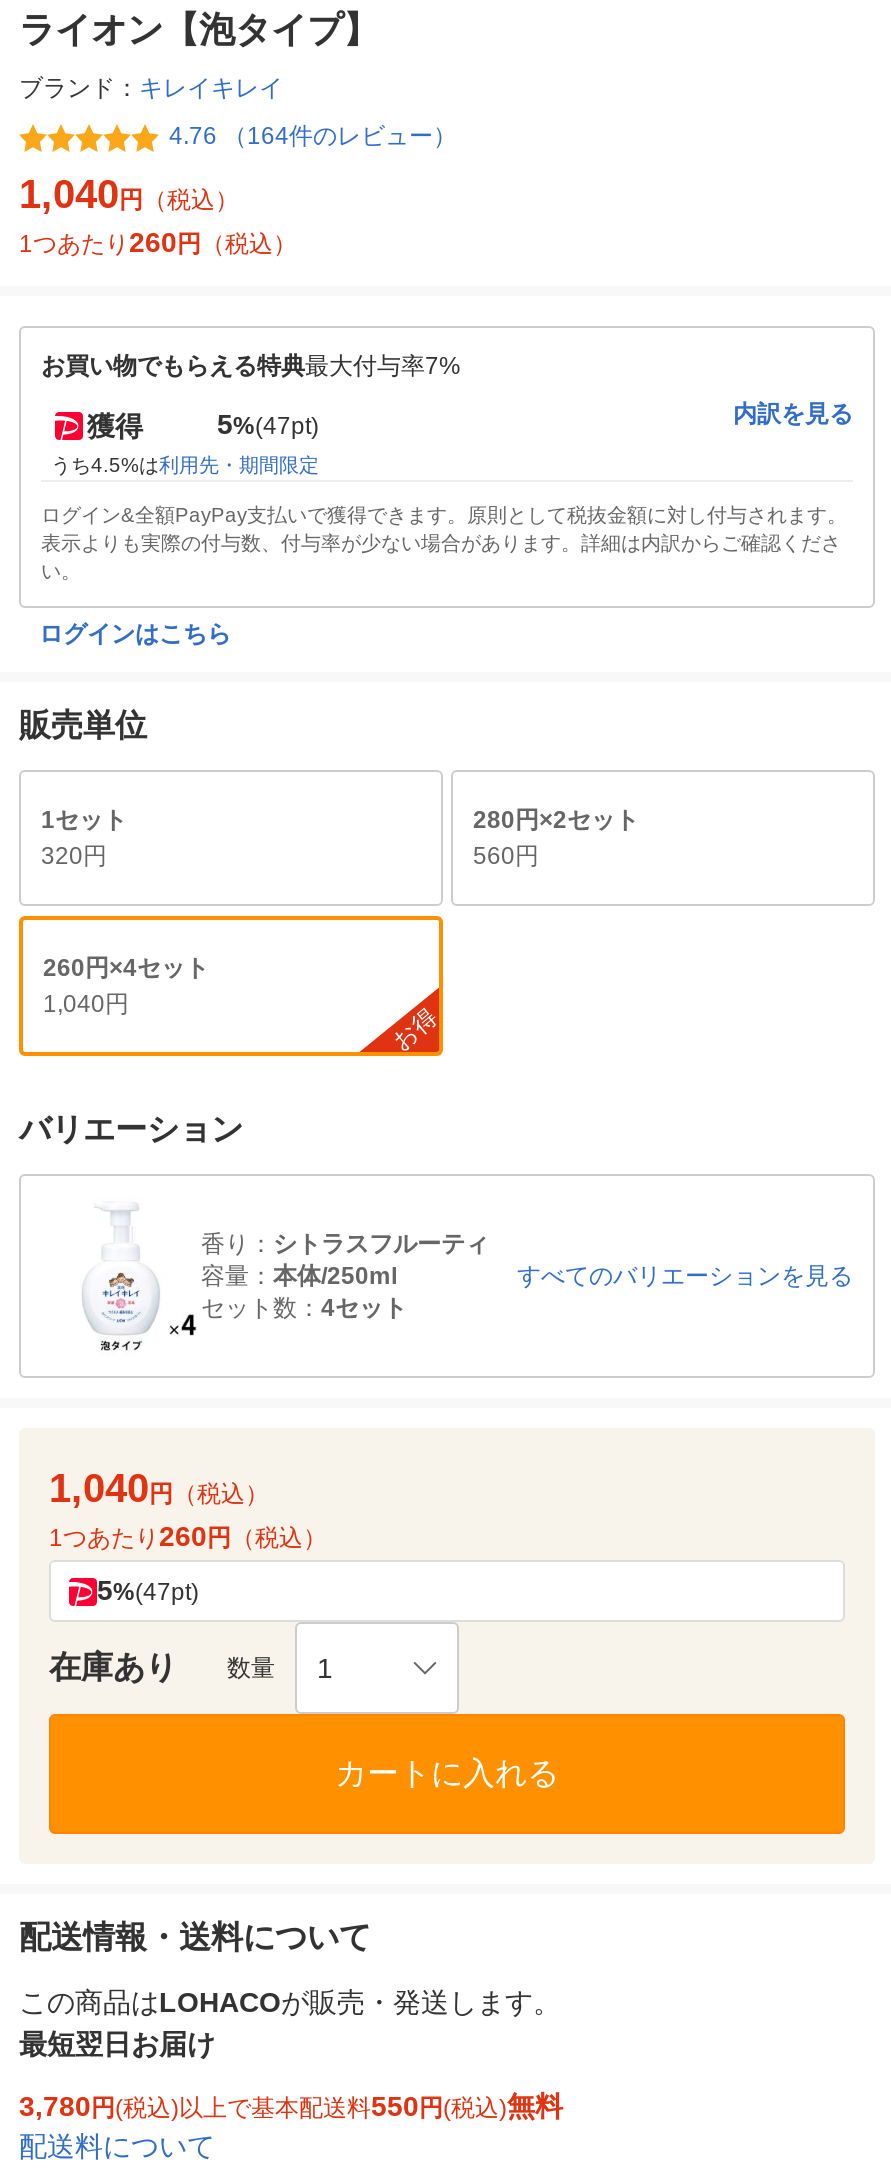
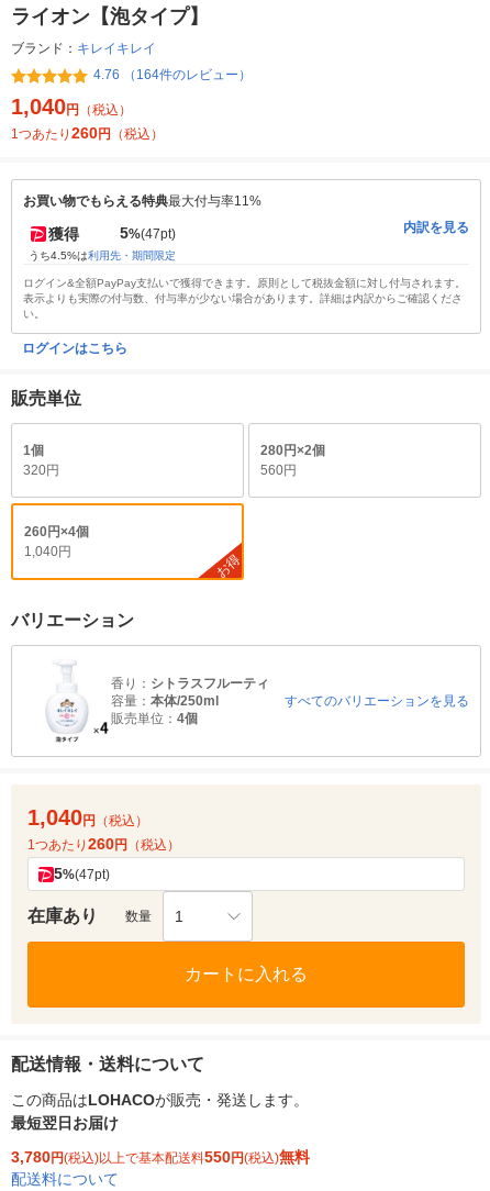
[41,353,461,381] お買い物でもらえる特典最大付与率7% -> [23,194,261,209] お買い物でもらえる特典最大付与率11%
[41,807,127,835] 1セット -> [23,443,44,458] 1個
[473,807,639,835] 280円×2セット -> [260,443,325,458] 280円×2個
[43,955,209,983] 260円×4セット -> [24,524,89,540] 260円×4個
[201,1295,407,1323] セット数：4セット -> [111,711,198,727] 販売単位：4個

